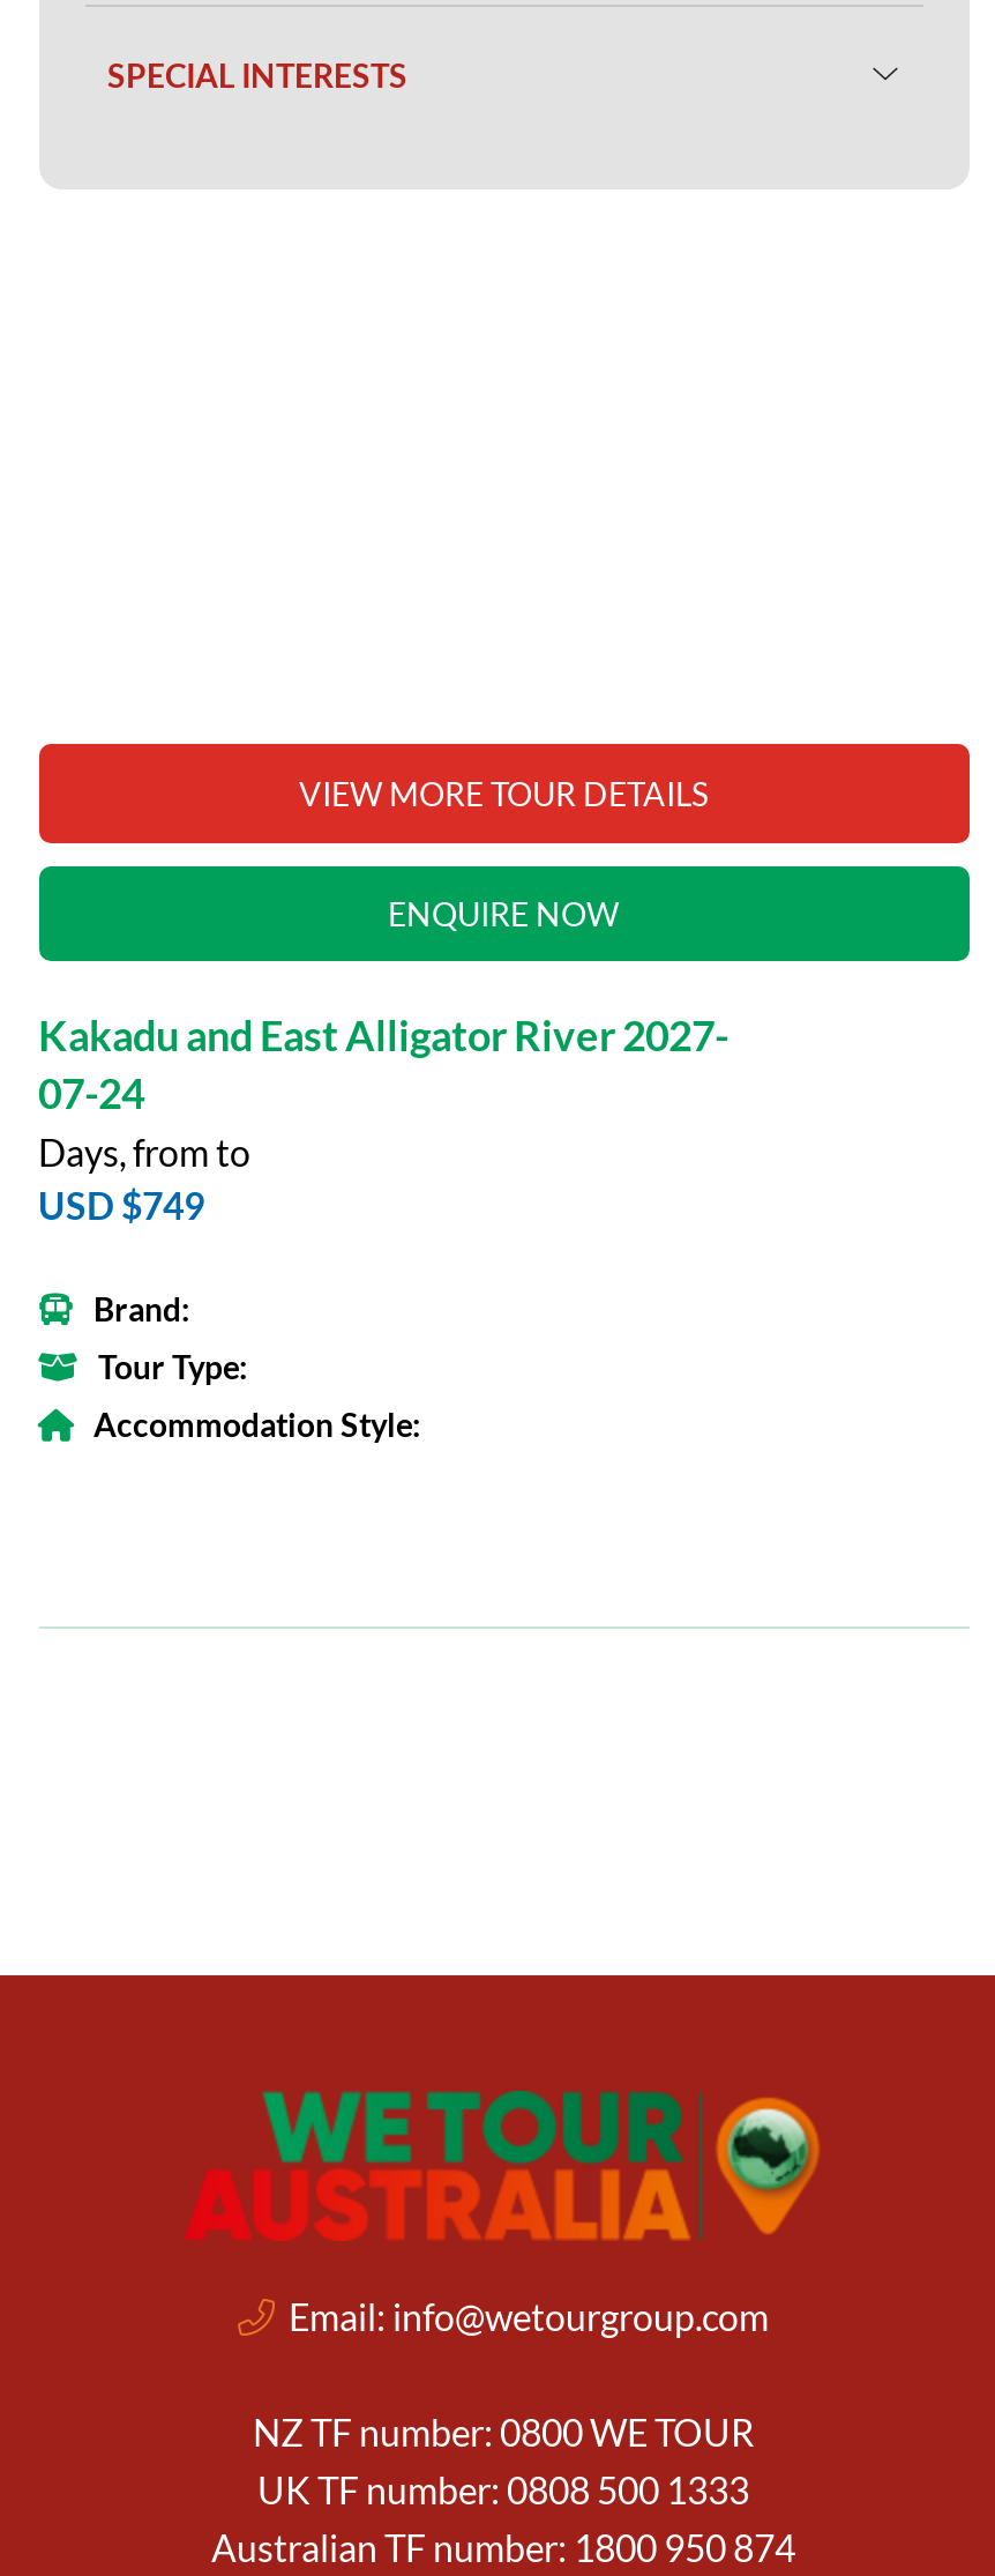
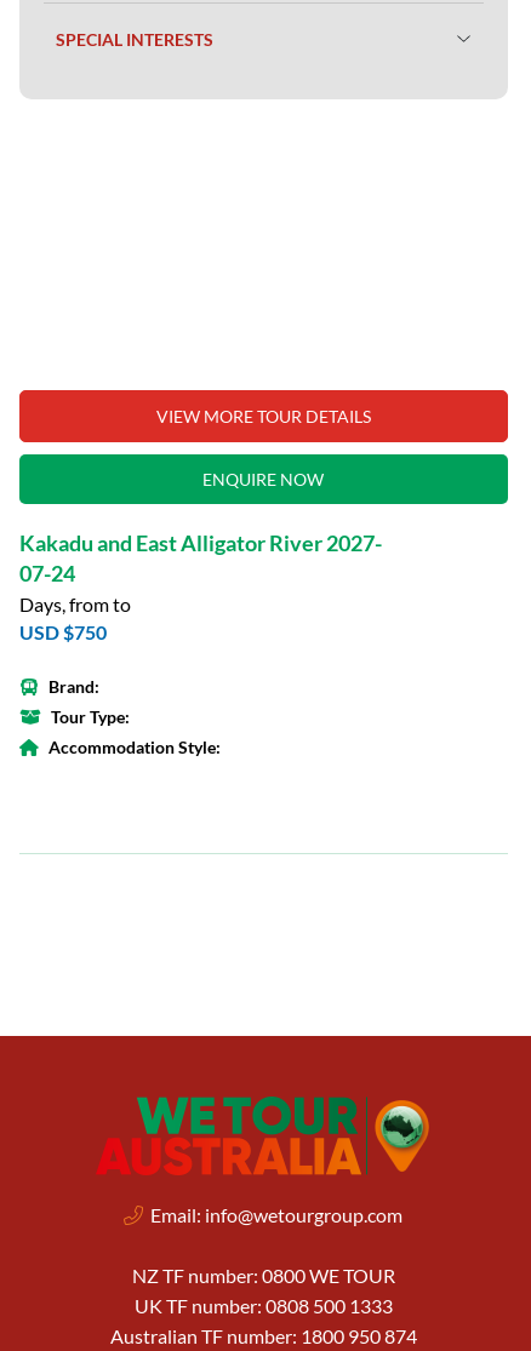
[38,1182,204,1226] USD $749 -> [19,620,106,643] USD $750

